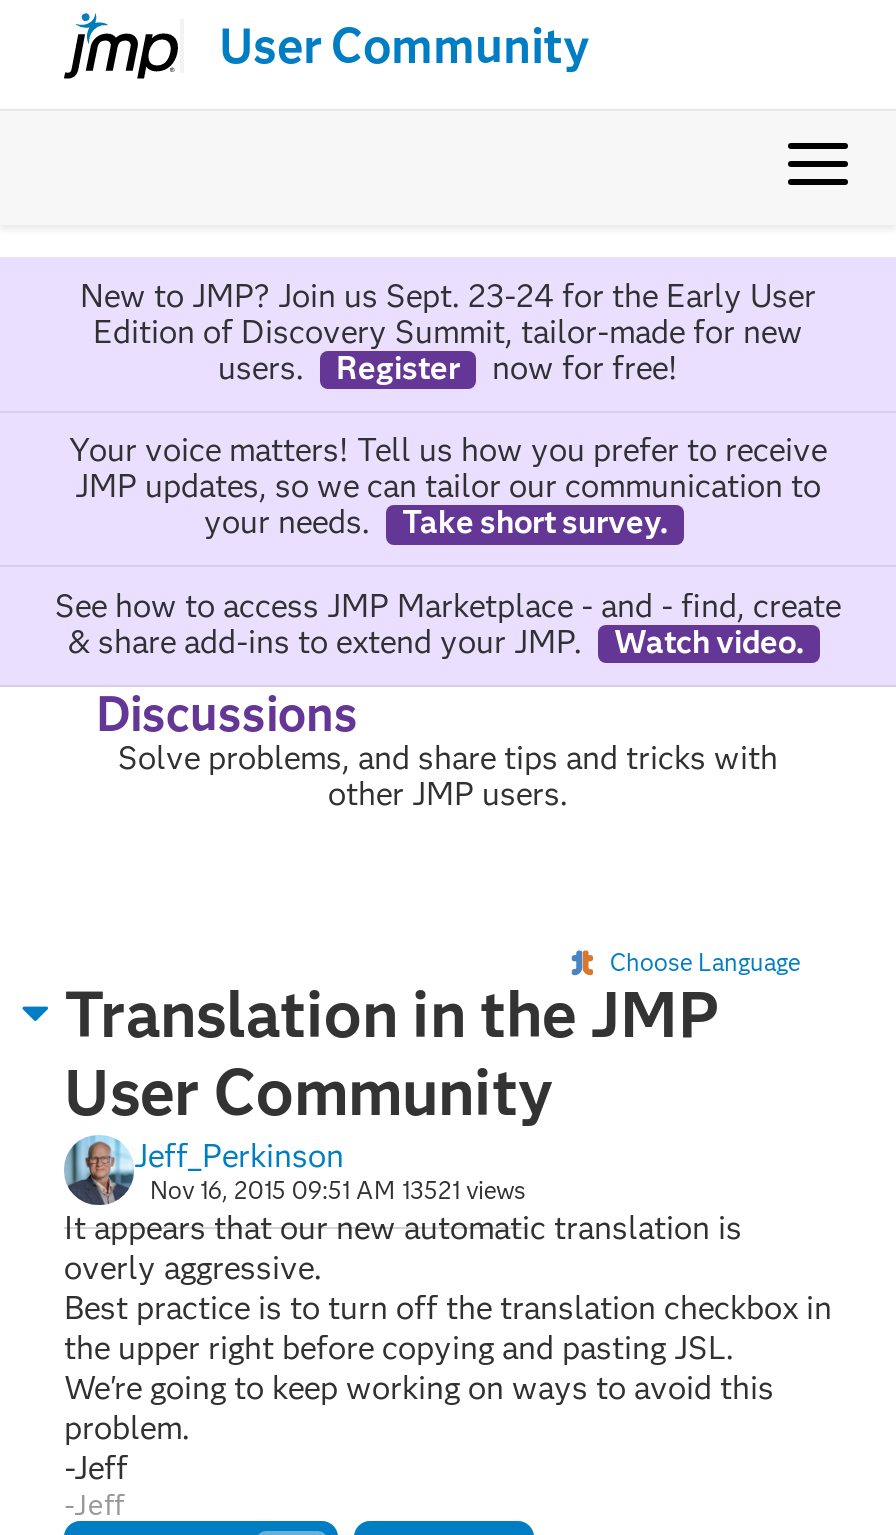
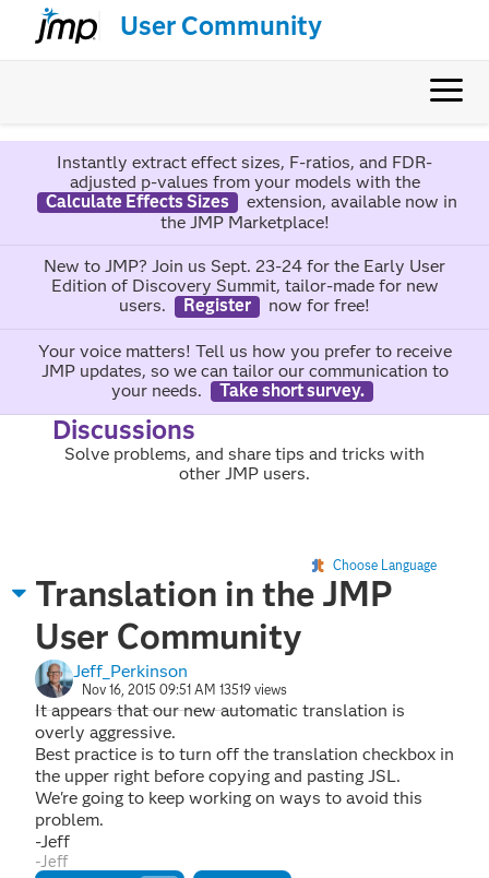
none -> [45,152,457,233] Instantly extract effect sizes, F-ratios, and FDR- | adjusted p-values from your models with the | Calculate Effects Sizes | extension, available now in | the JMP Marketplace!
moved [69,277,827,541] -> [38,256,451,400]: New to JMP? Join us Sept. 23-24 for the Early User | Edition of Discovery Summit, tailor-made for new | users. | ... | your needs. | Take short survey.
[55,586,841,660] See how to access JMP Marketplace - and - find, create | & share add-ins to extend your JMP. | Watch video. -> none
[150,1175,526,1205] Nov 16, 2015 09:51 AM 13521 views -> [82,681,287,698] Nov 16, 2015 09:51 AM 13519 views

